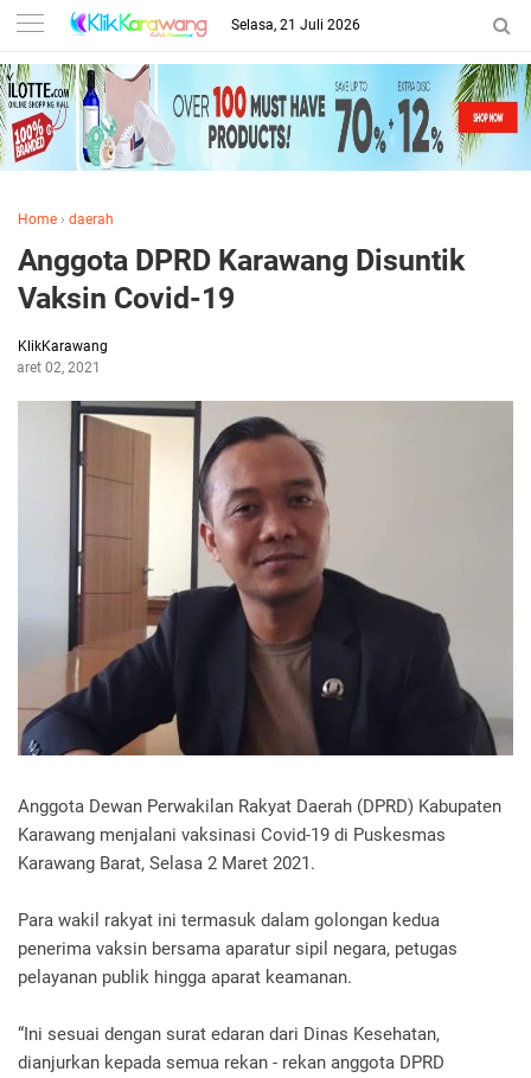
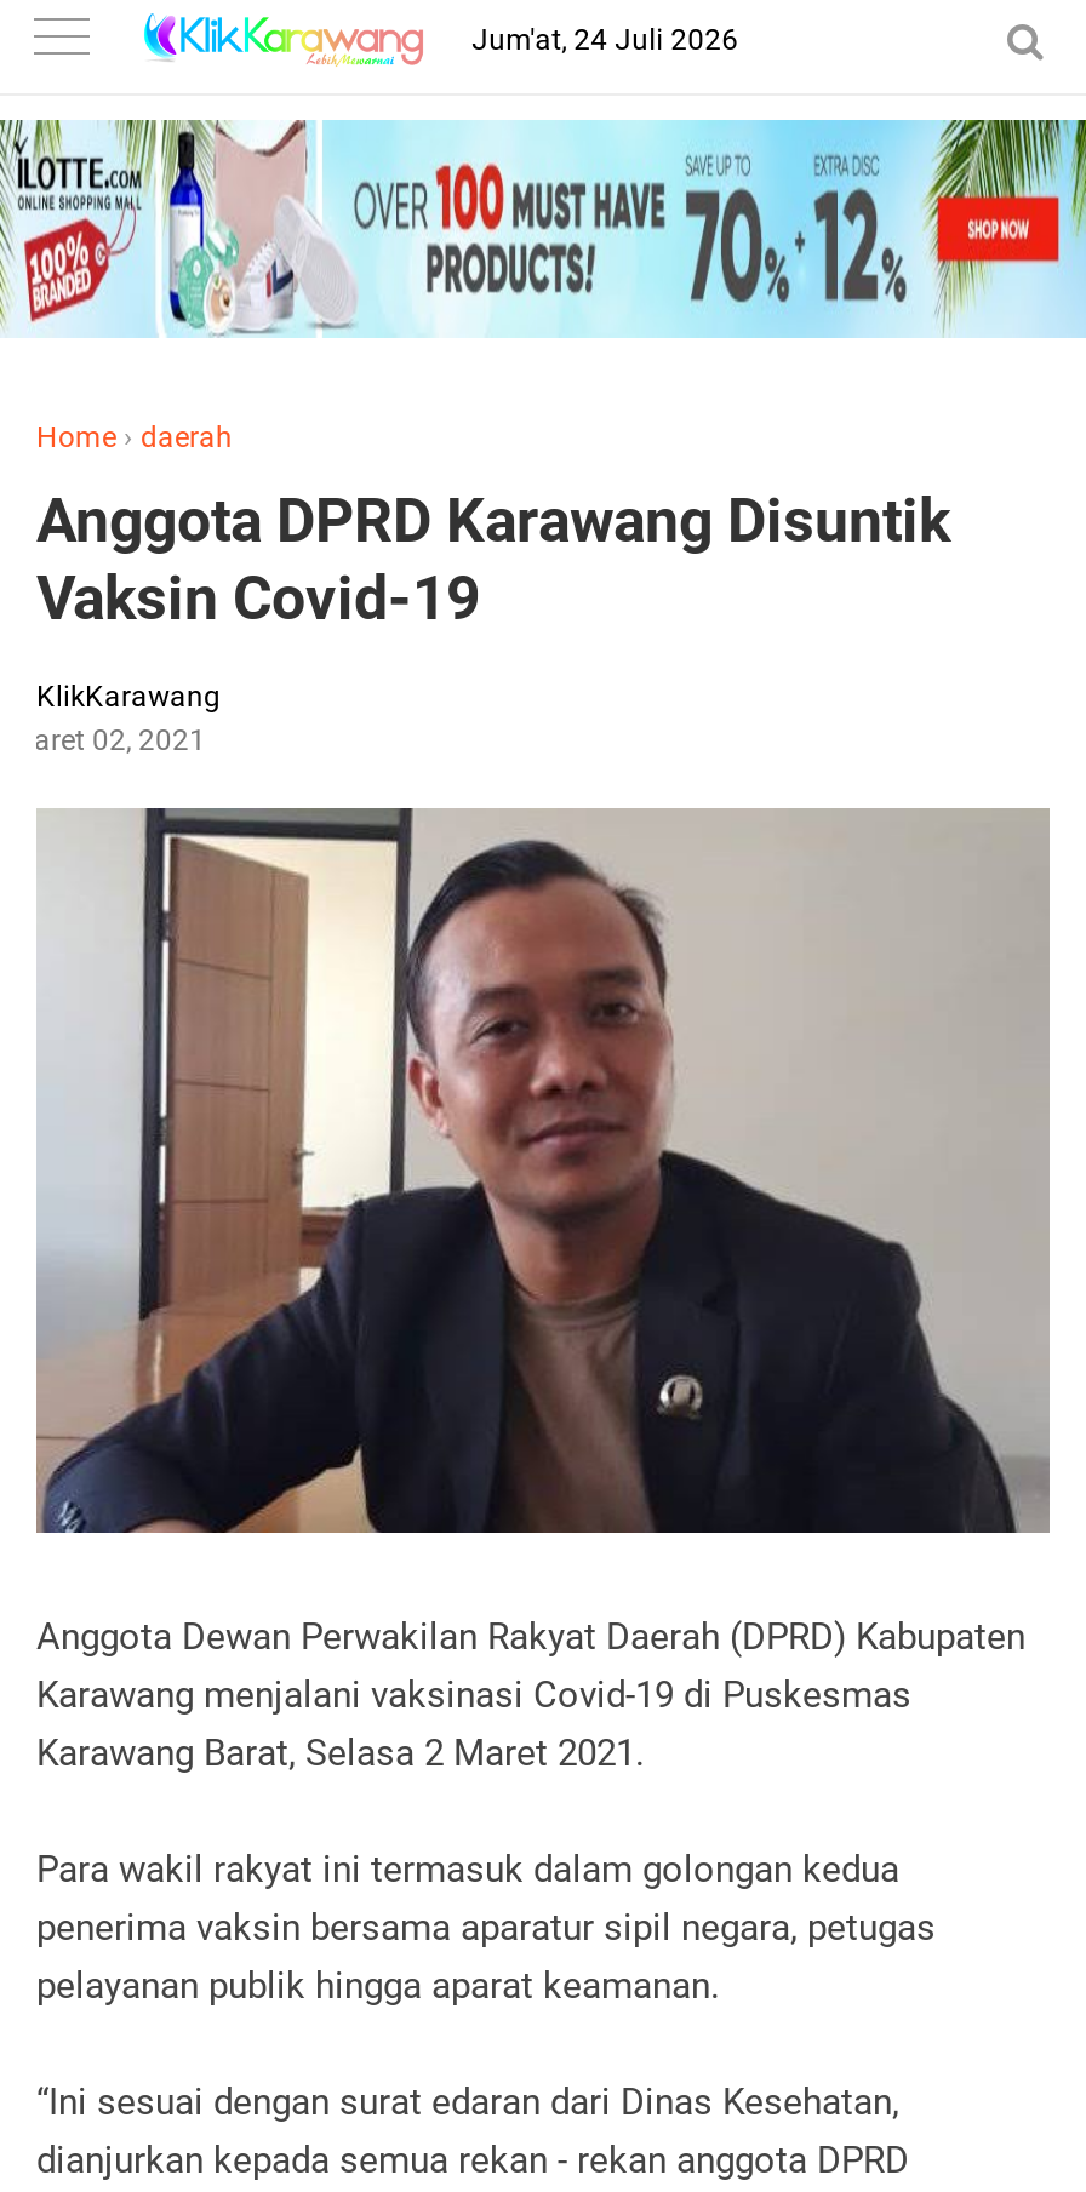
[231,17,360,33] Selasa, 21 Juli 2026 -> [472,23,739,57] Jum'at, 24 Juli 2026

